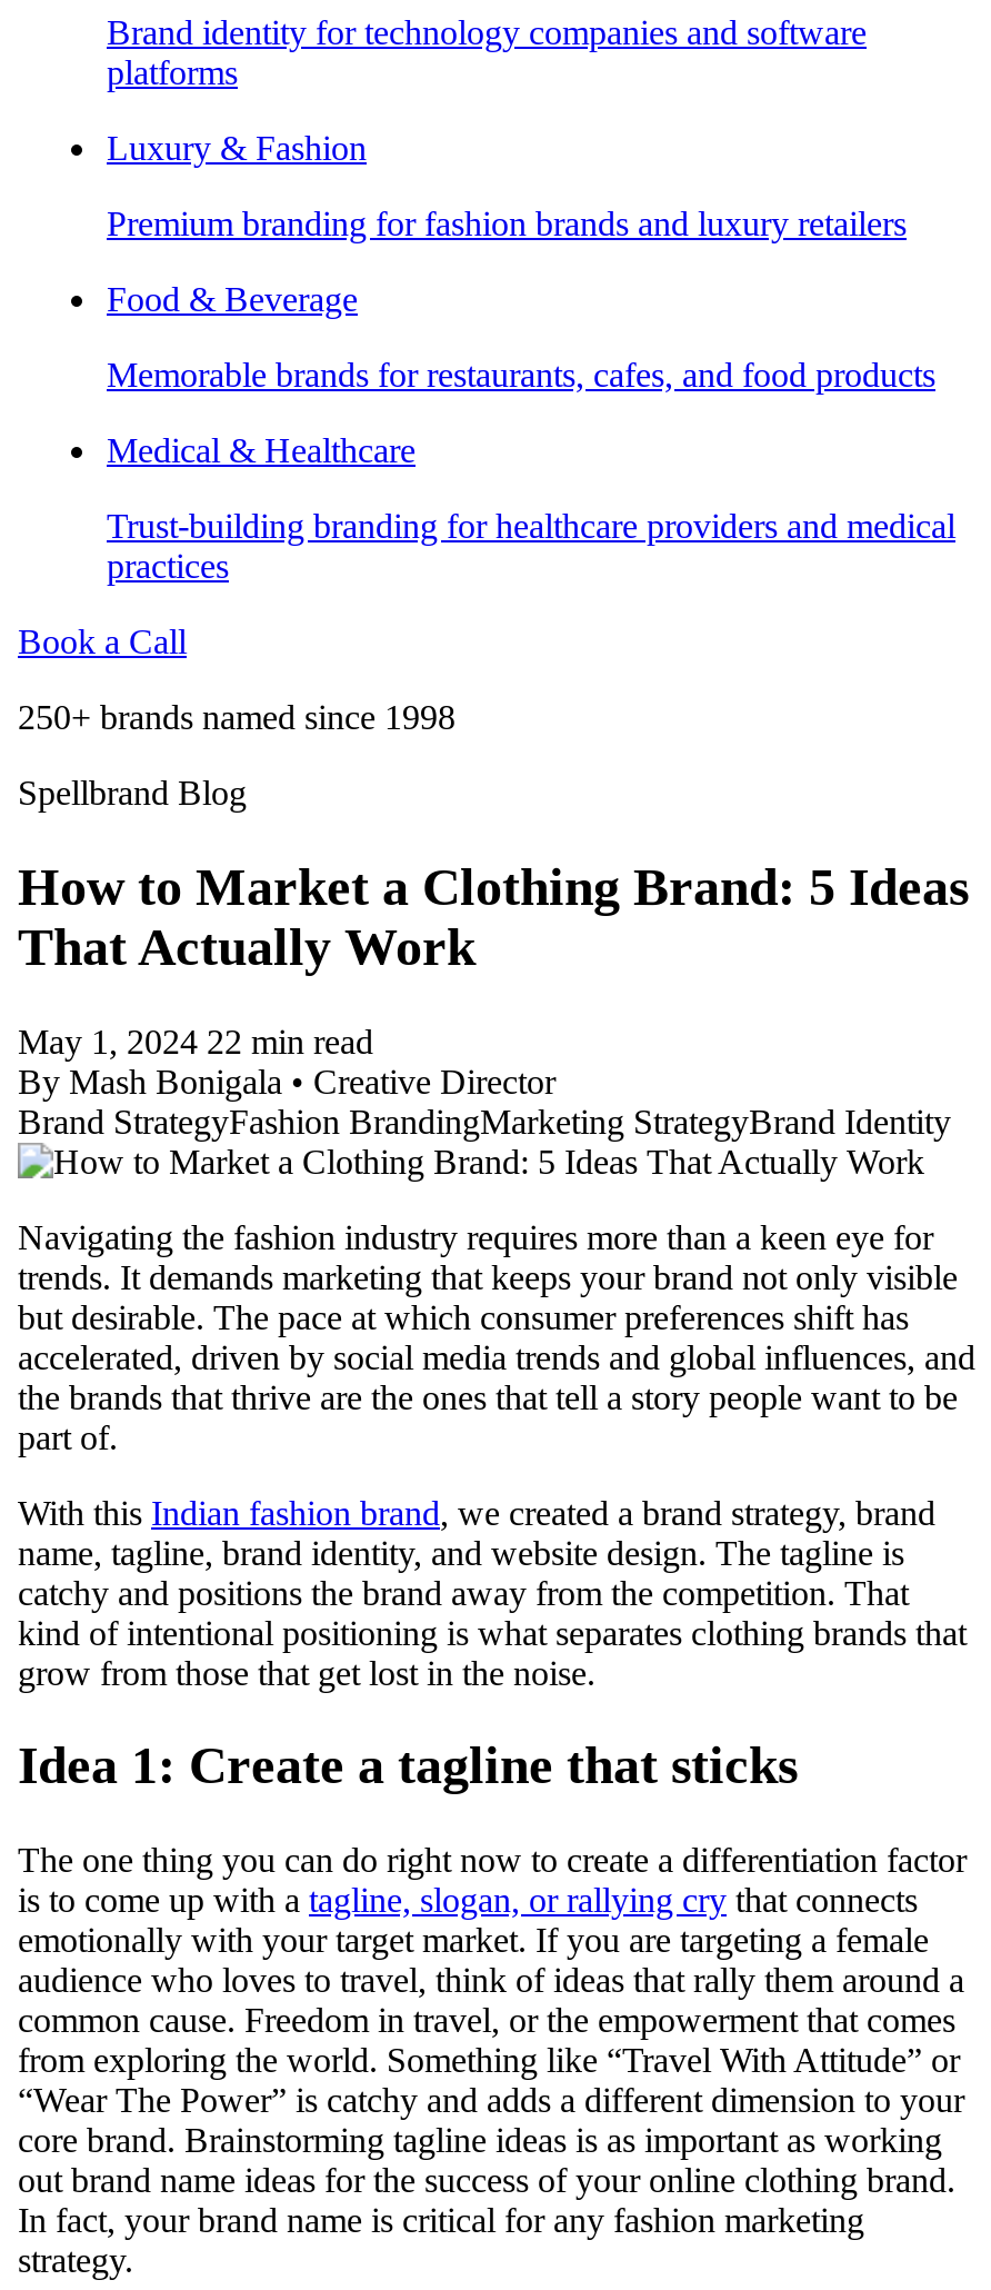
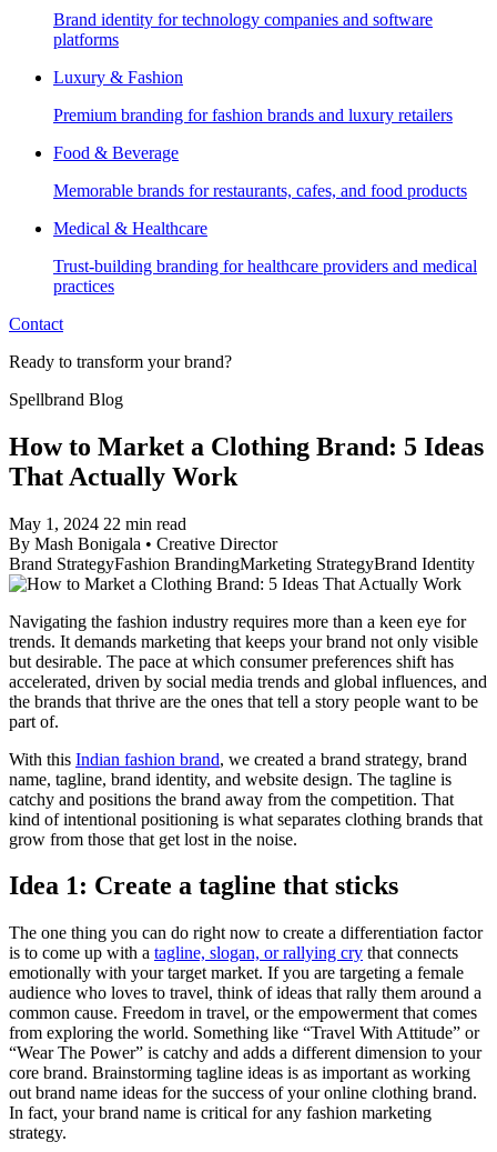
[18,622,187,660] Book a Call -> [9,314,63,333] Contact
[18,698,456,735] 250+ brands named since 1998 -> [9,352,232,371] Ready to transform your brand?

